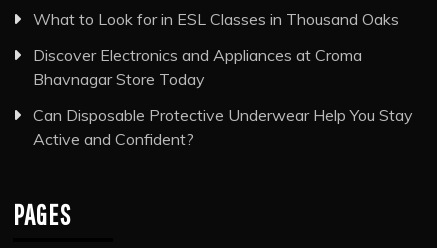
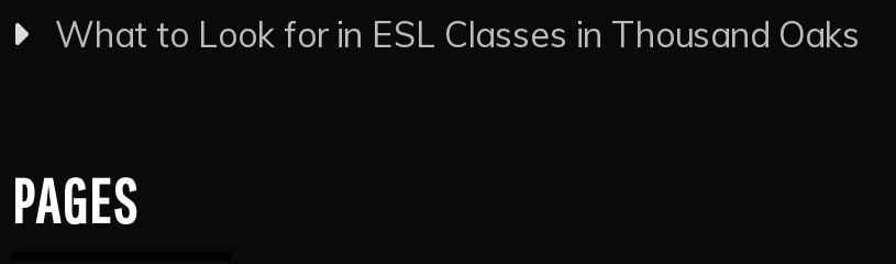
[33,45,413,149] Discover Electronics and Appliances at Croma | Bhavnagar Store Today | Can Disposable Protective Underwear Help You Stay | Active and Confident? -> none

